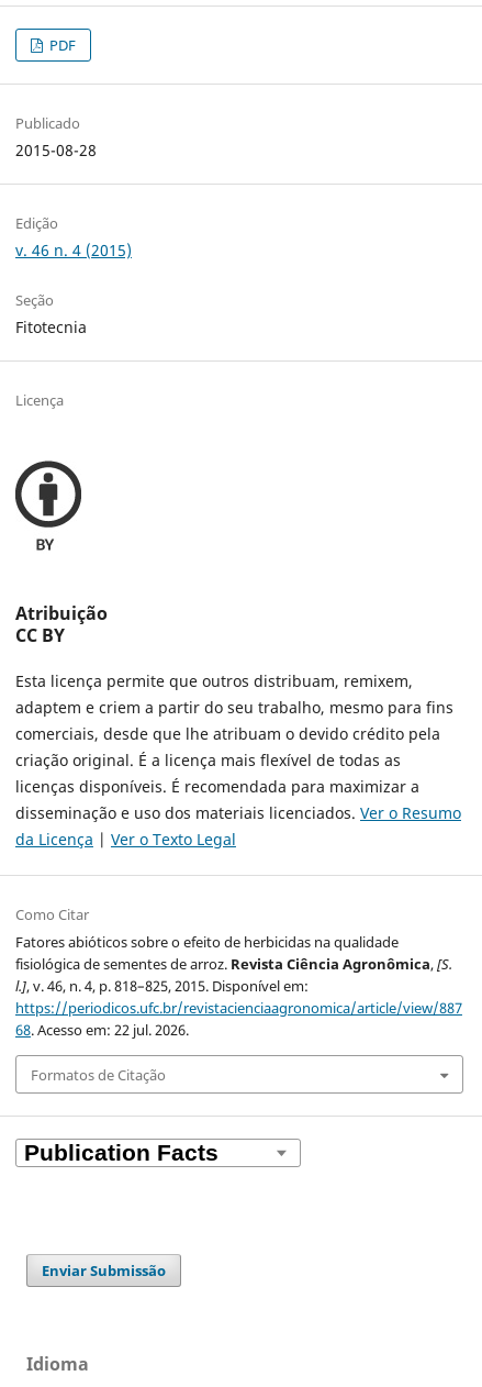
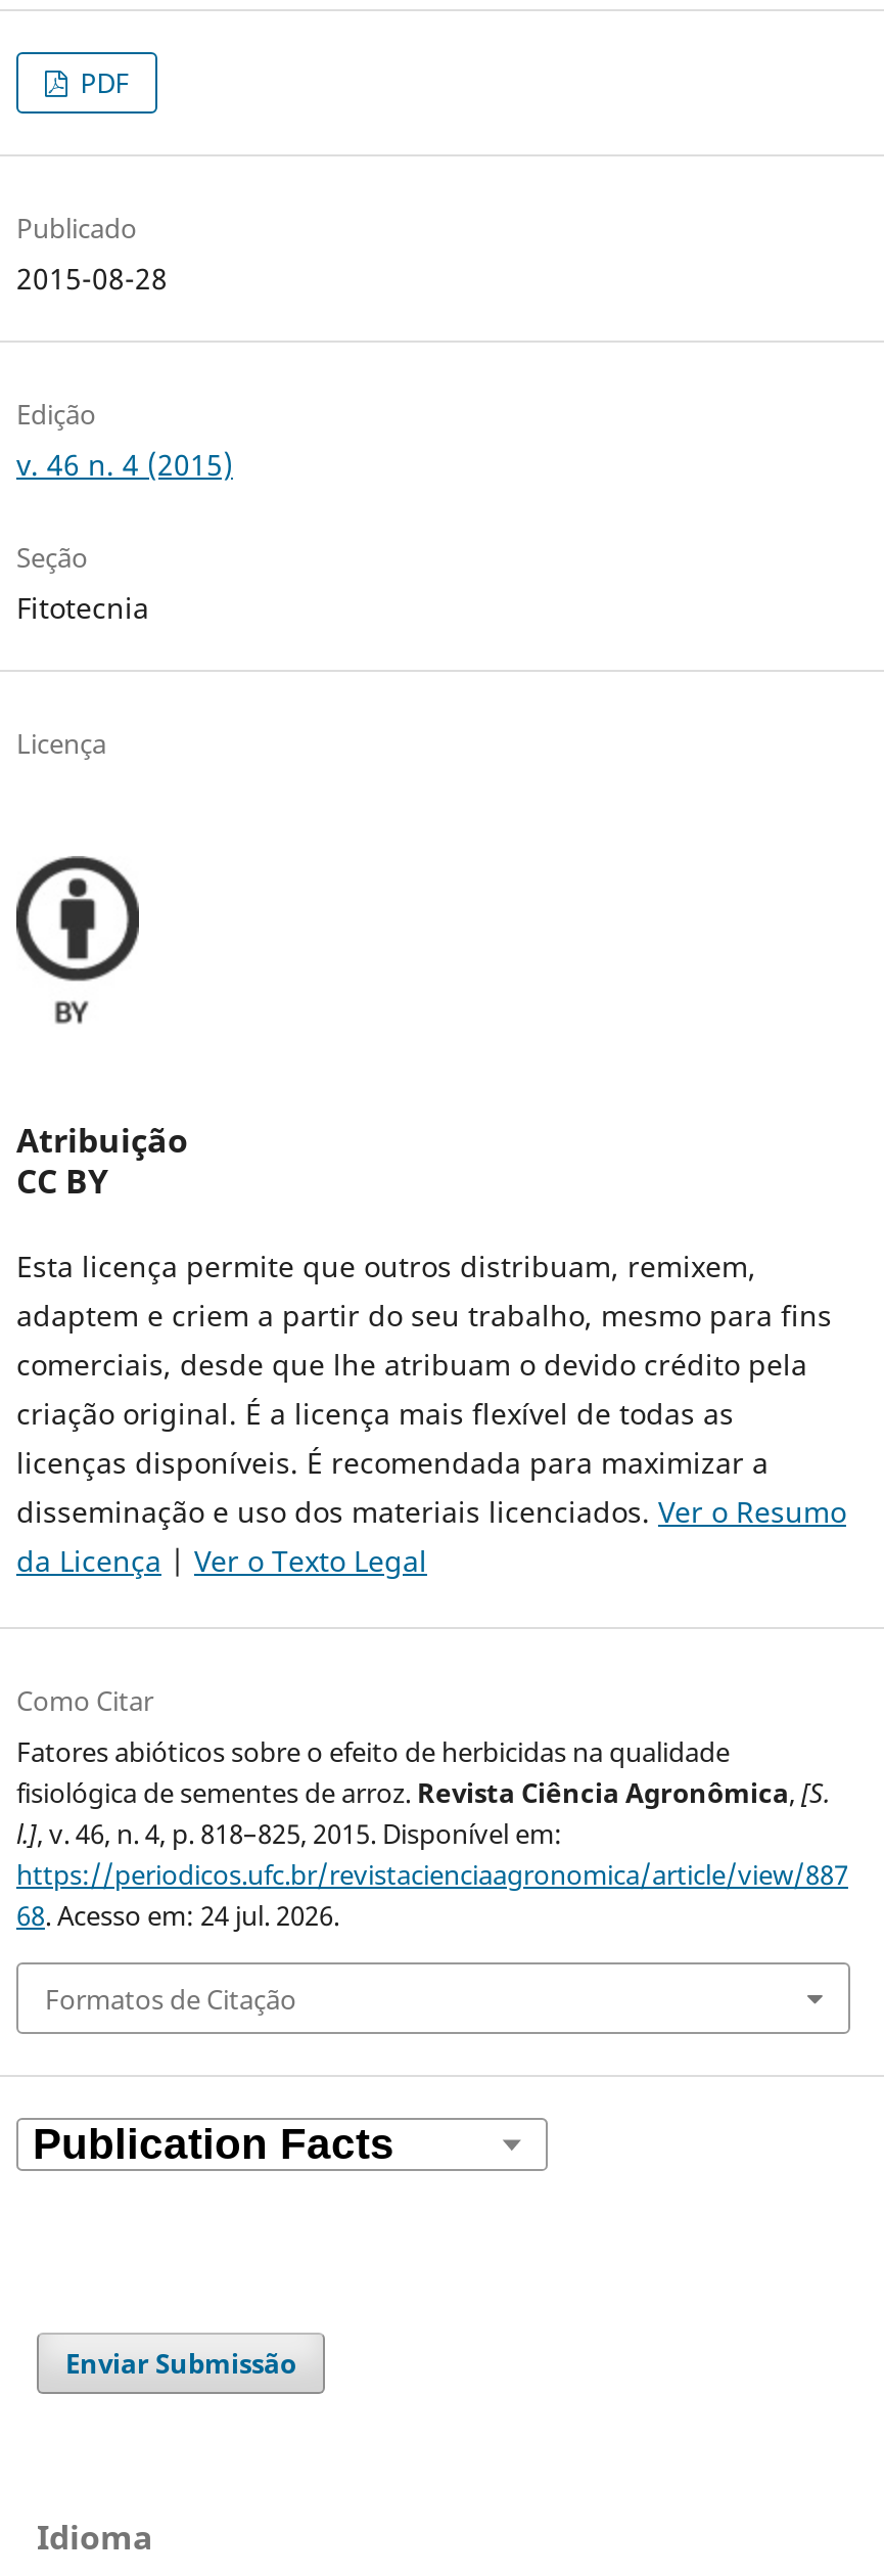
[15,1020,189,1040] 68. Acesso em: 22 jul. 2026. -> [16,1897,339,1934] 68. Acesso em: 24 jul. 2026.

